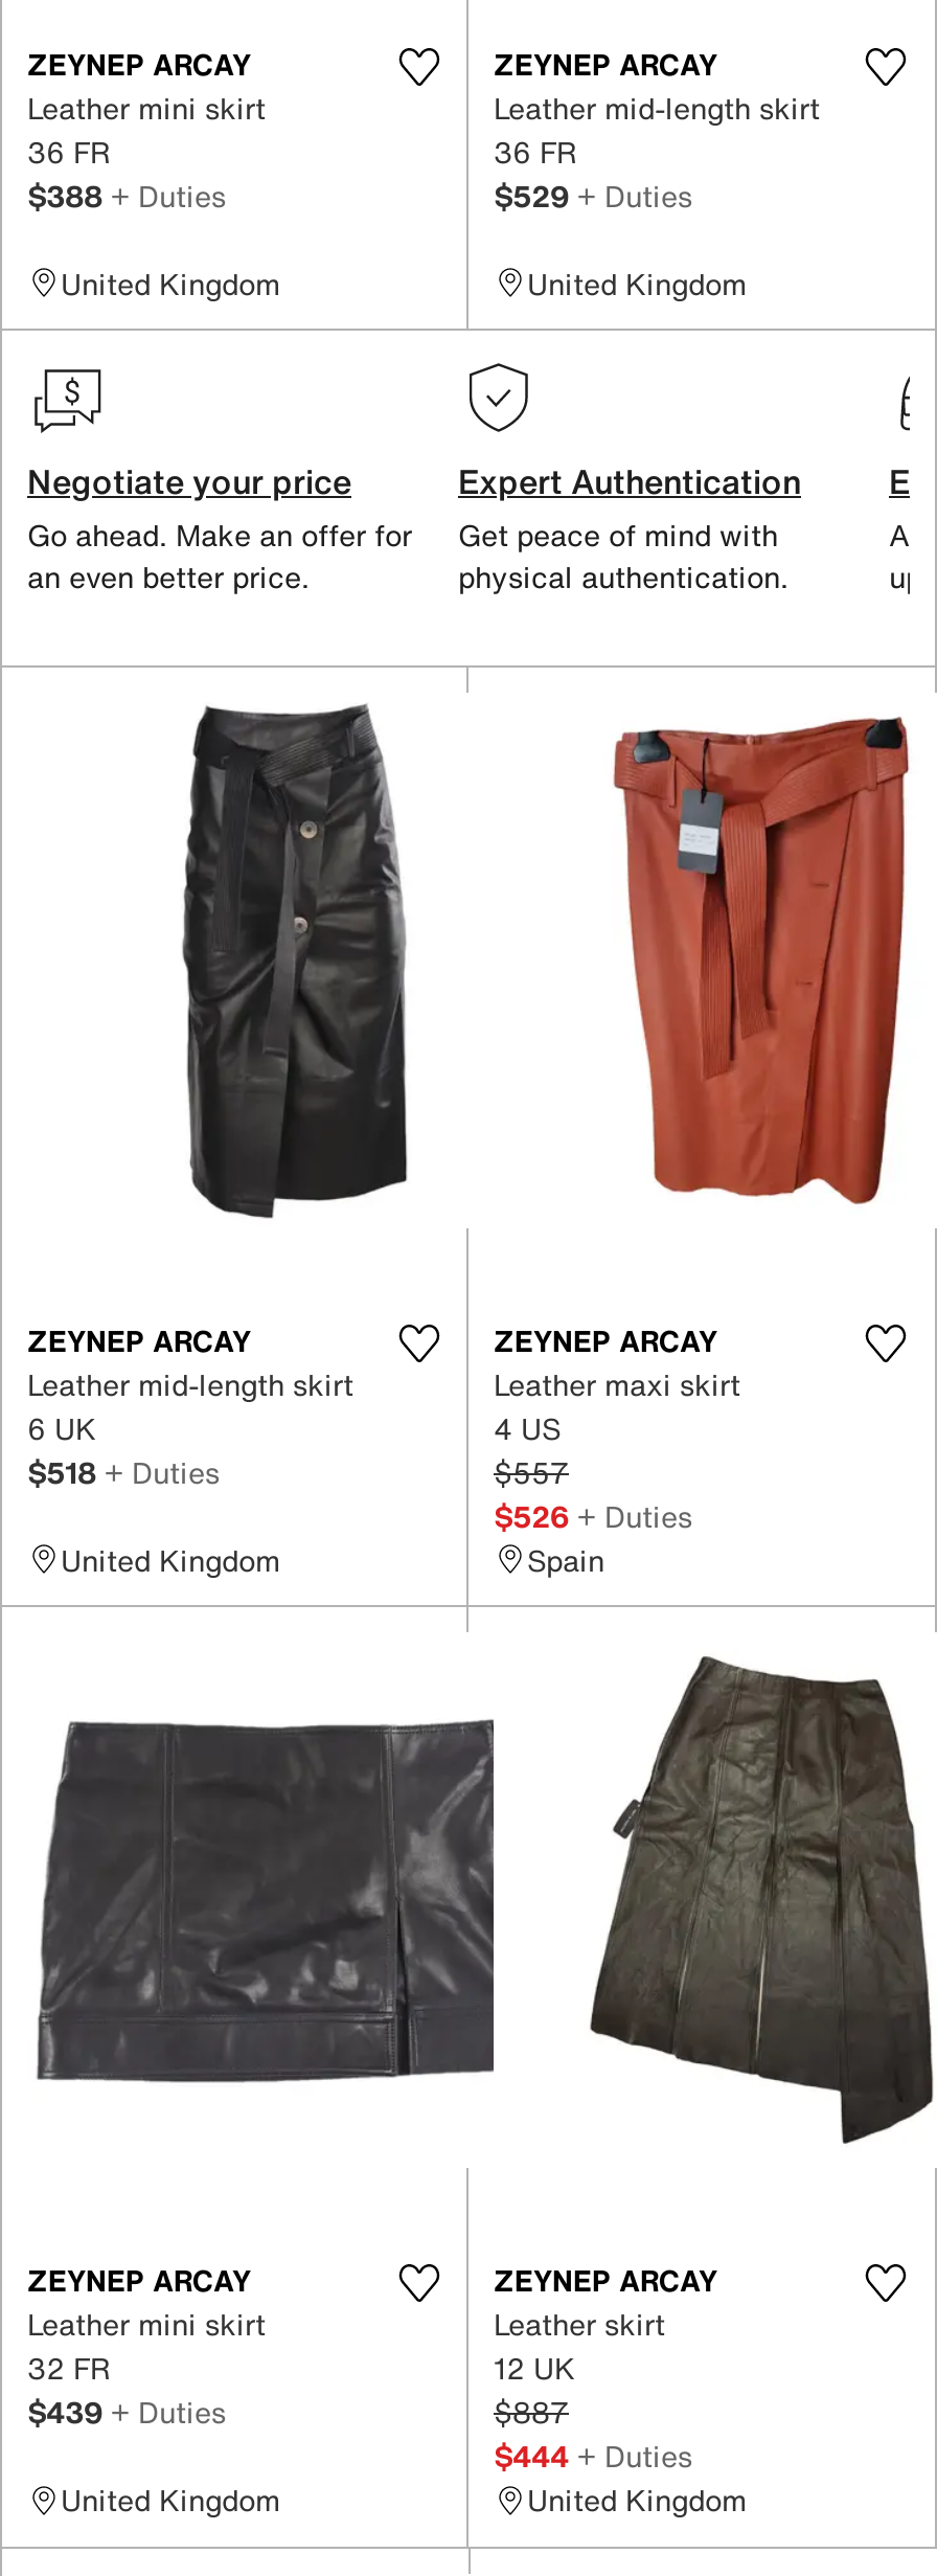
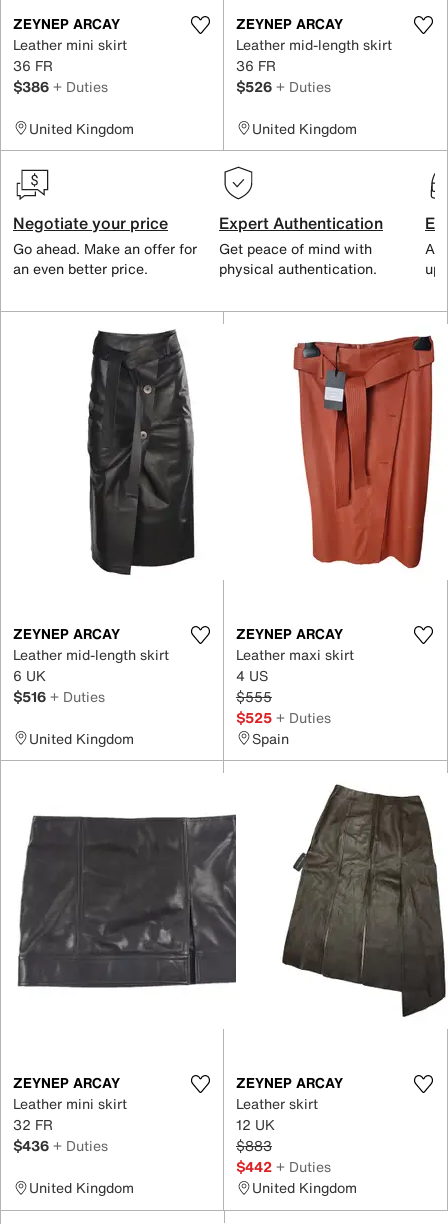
[27,173,226,217] $388 + Duties -> [13,75,108,96] $386 + Duties
[494,173,692,217] $529 + Duties -> [236,75,331,96] $526 + Duties
[27,1449,220,1493] $518 + Duties -> [13,685,105,706] $516 + Duties
[494,1449,569,1493] $557 -> [236,685,272,706] $555
[494,1493,692,1537] $526 + Duties -> [236,706,331,727] $525 + Duties
[27,2390,226,2434] $439 + Duties -> [13,1135,108,1156] $436 + Duties
[494,2390,569,2434] $887 -> [236,1135,272,1156] $883
[494,2434,692,2478] $444 + Duties -> [236,1156,331,1177] $442 + Duties

